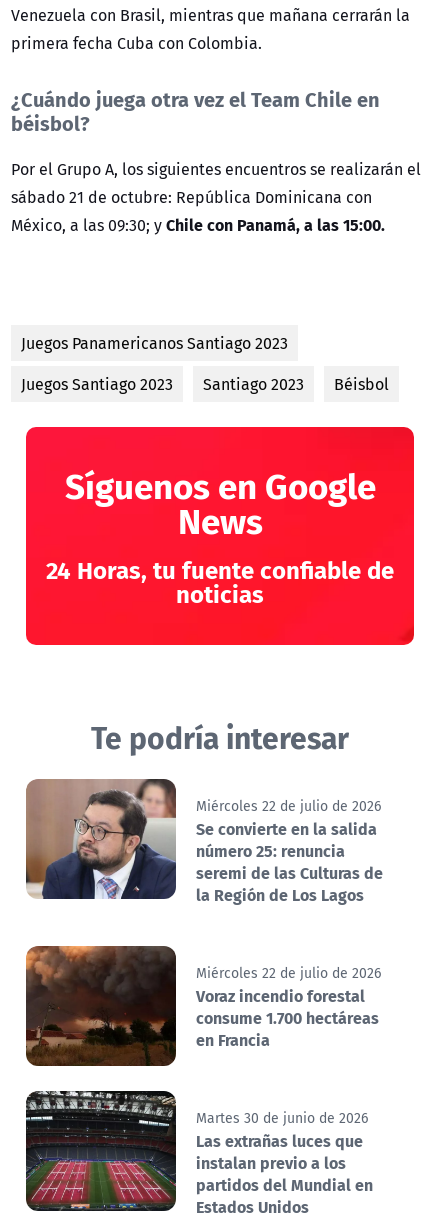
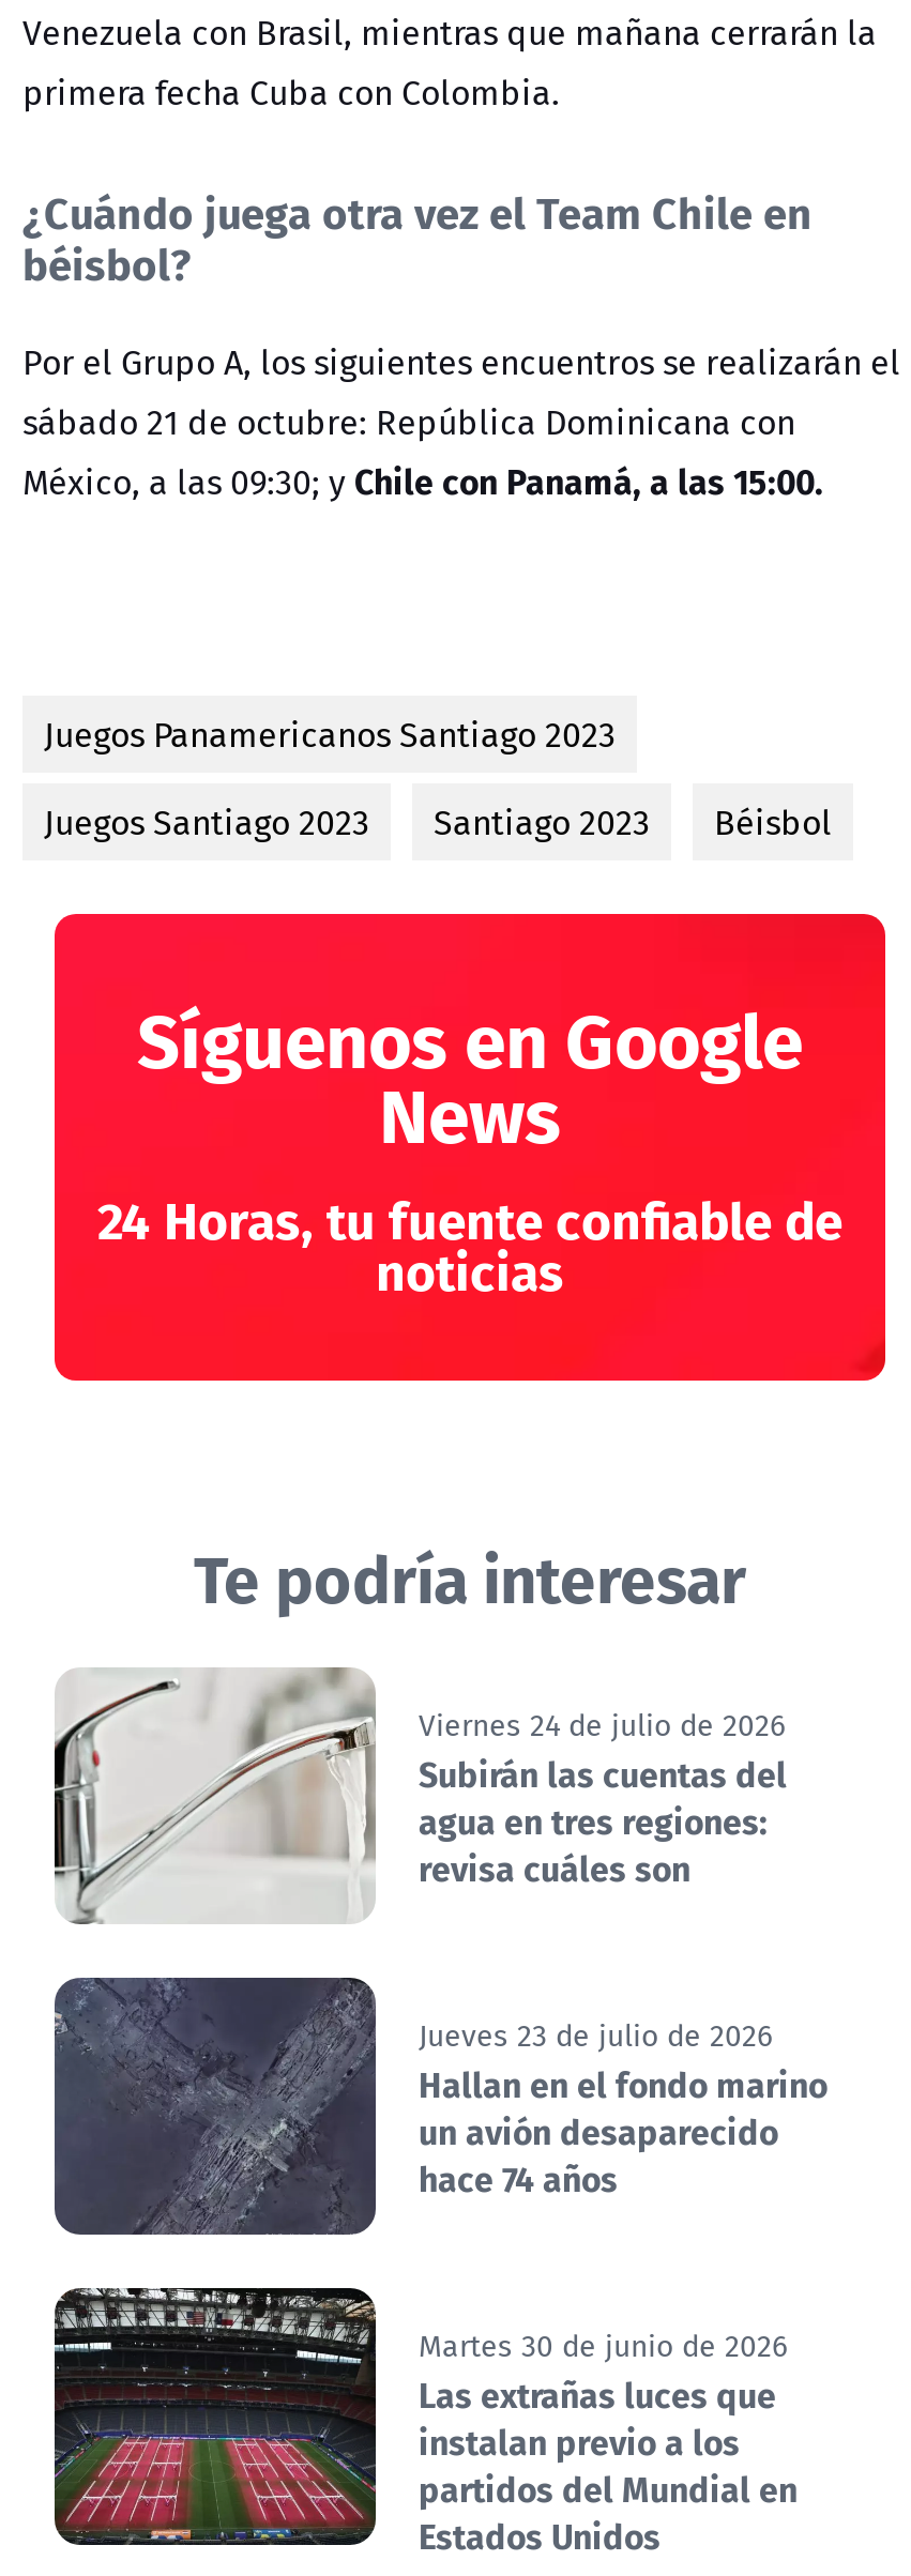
[25,779,383,907] [image] | Miércoles 22 de julio de 2026 | Se convierte en la salida | número 25: renuncia | seremi de las Culturas de | la Región de Los Lagos -> [52,1670,787,1924] [image] | Viernes 24 de julio de 2026 | Subirán las cuentas del | agua en tres regiones: | revisa cuáles son
[25,945,381,1066] [image] | Miércoles 22 de julio de 2026 | Voraz incendio forestal | consume 1.700 hectáreas | en Francia -> [52,1976,828,2237] [image] | Jueves 23 de julio de 2026 | Hallan en el fondo marino | un avión desaparecido | hace 74 años

